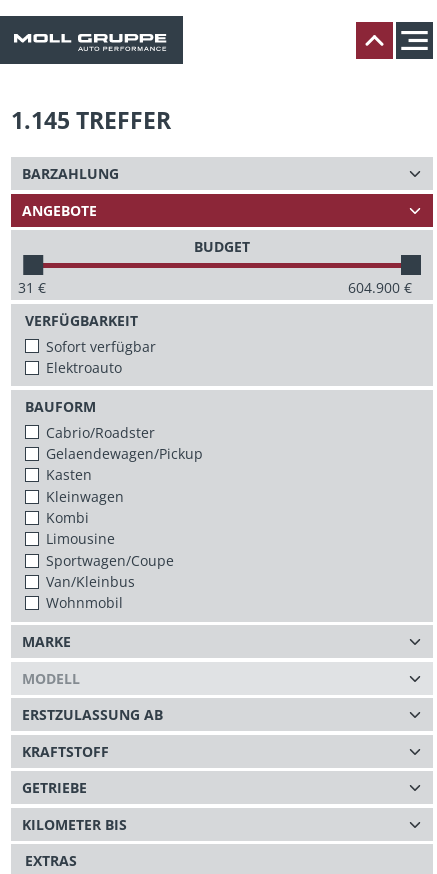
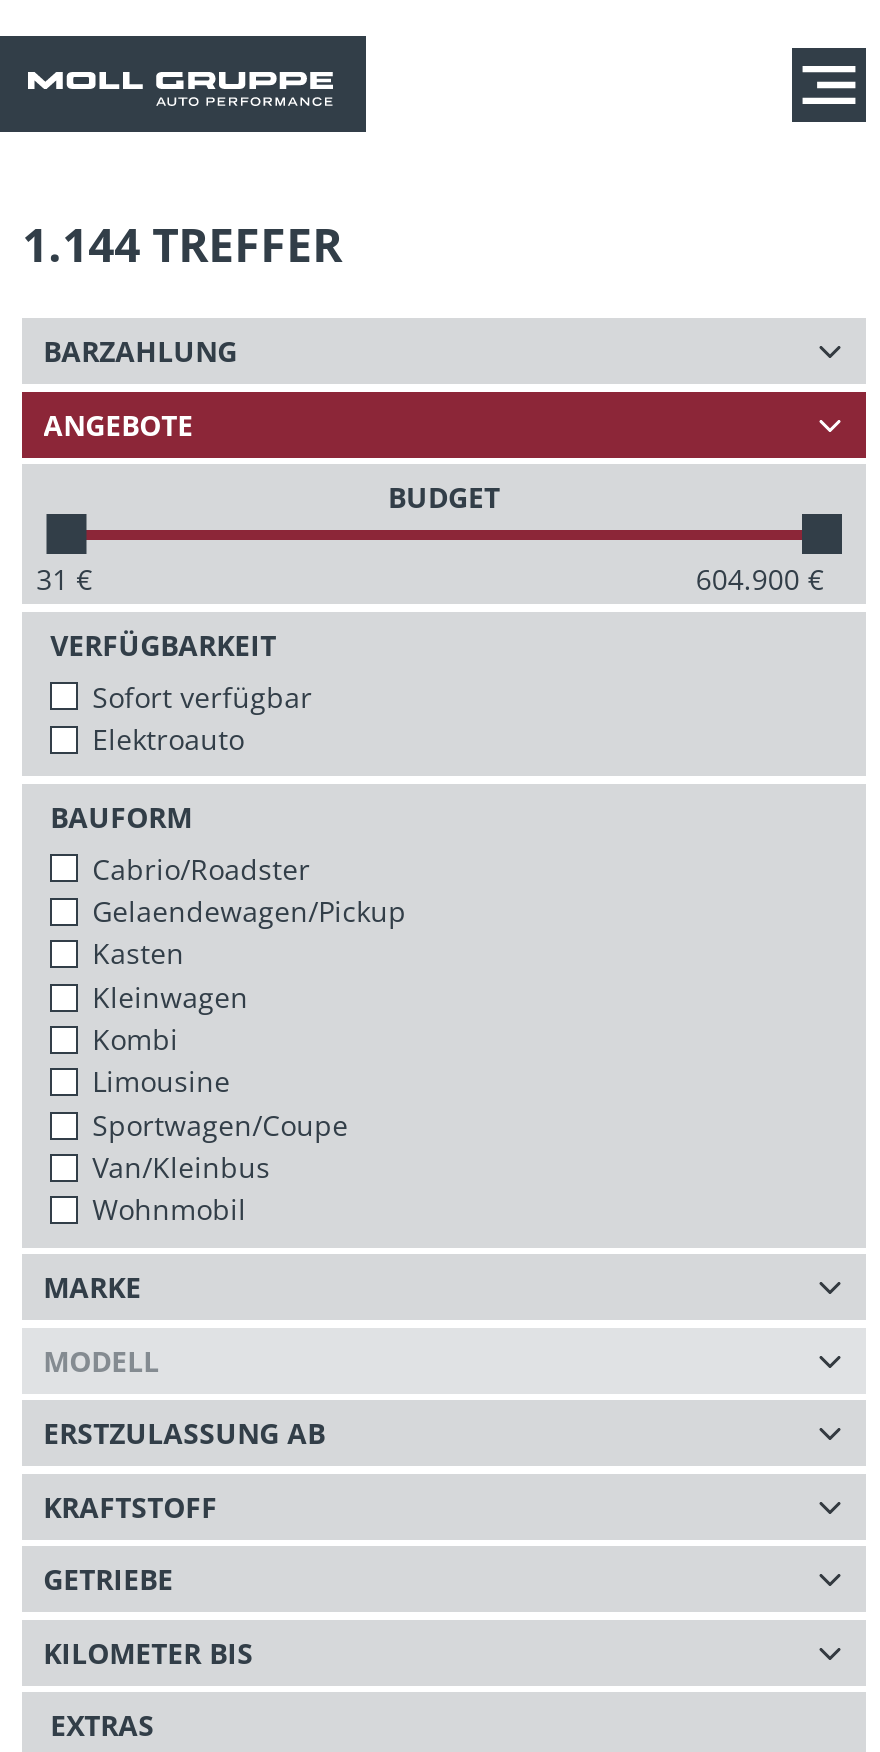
[355,21,394,60] [image] -> none
[11,104,171,136] 1.145 TREFFER -> [22,212,342,276] 1.144 TREFFER

